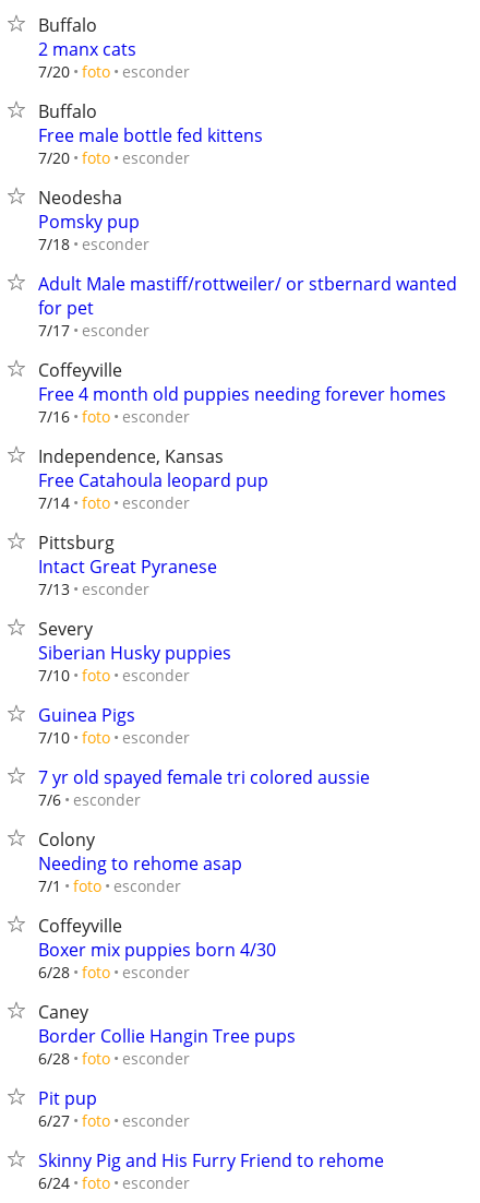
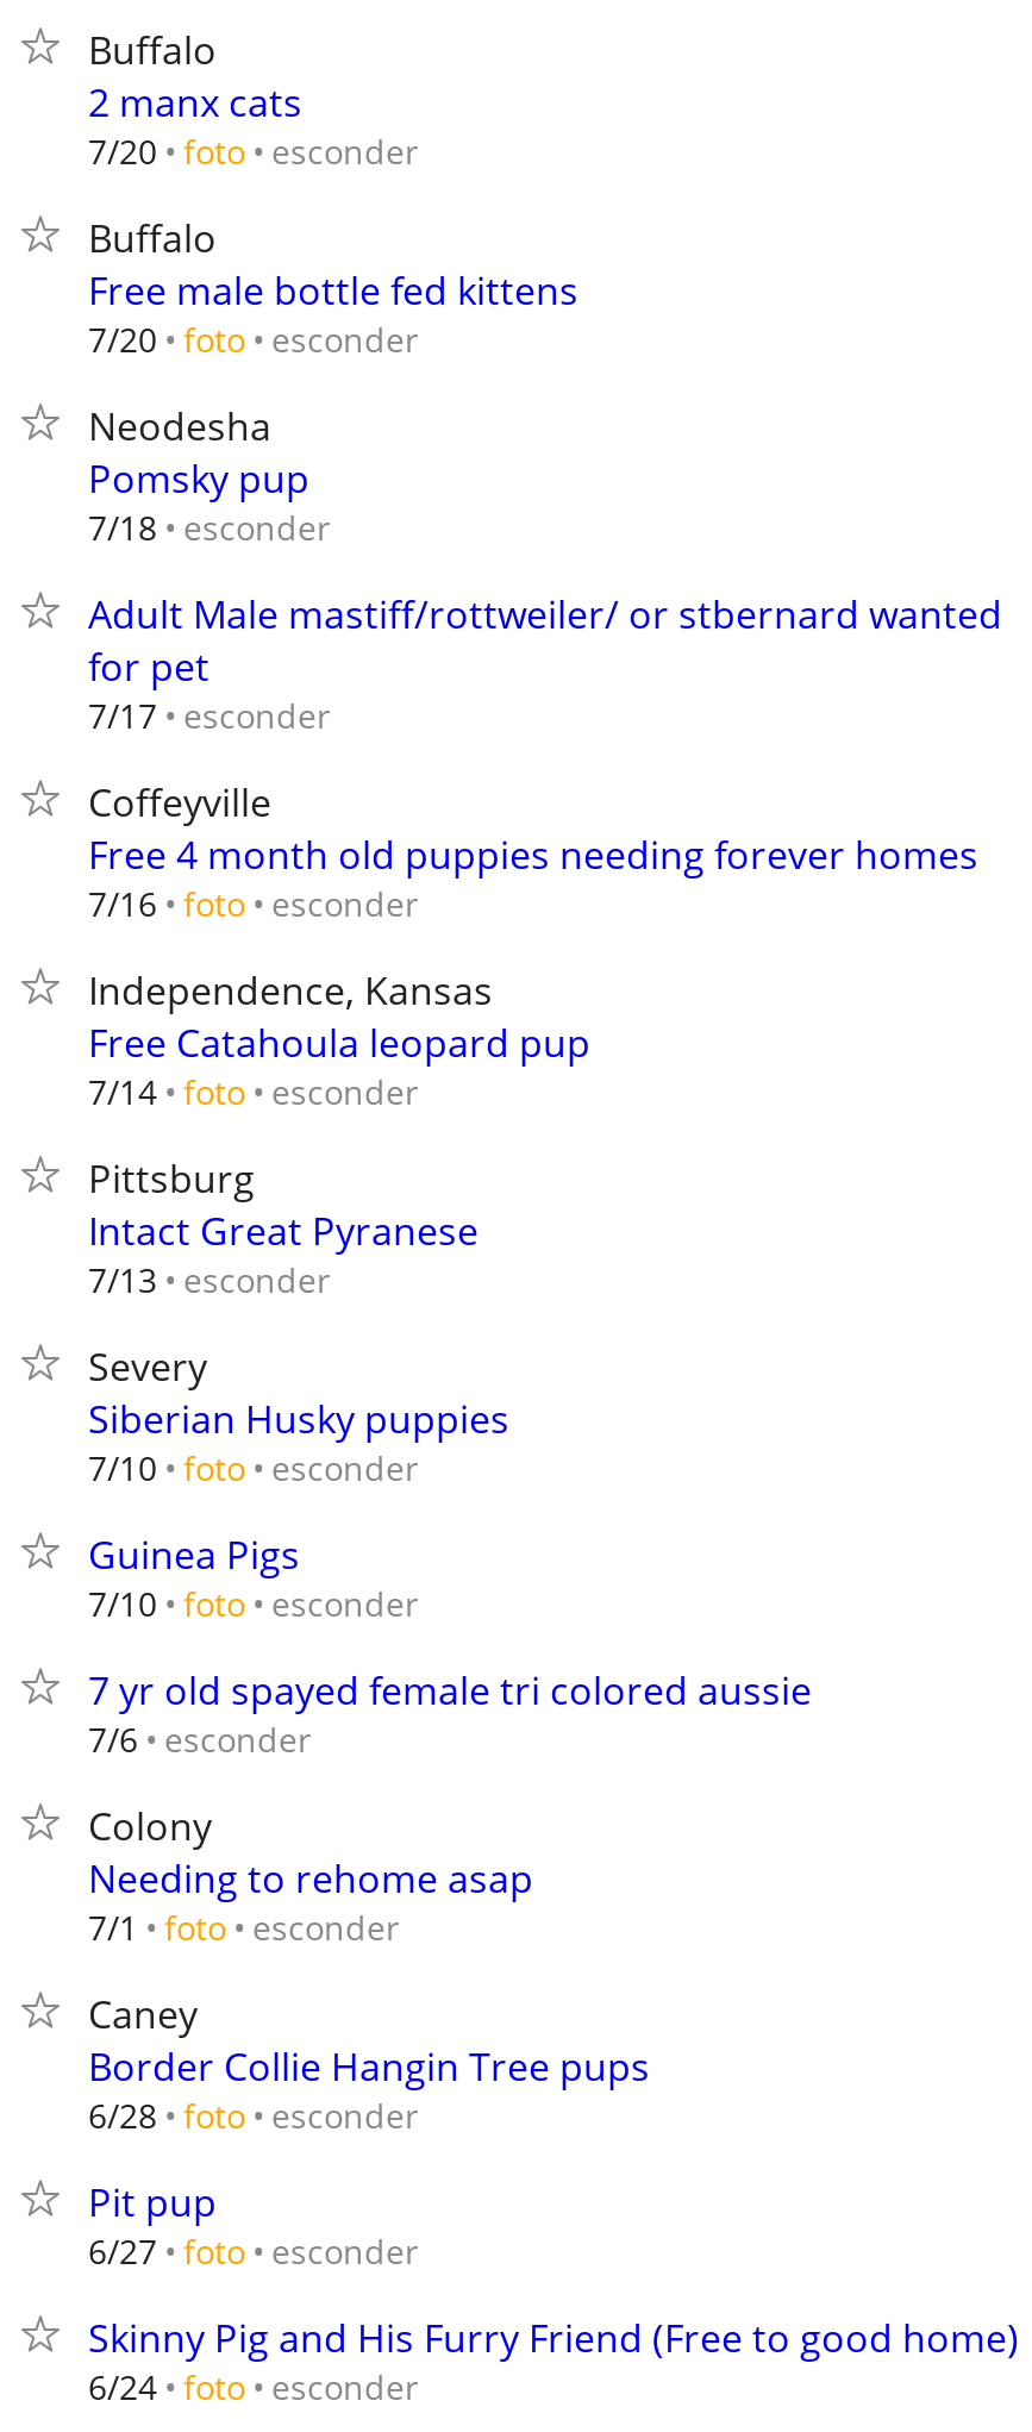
[38,914,276,982] Coffeyville | Boxer mix puppies born 4/30 | 6/28 foto esconder -> none
[38,1148,384,1172] Skinny Pig and His Furry Friend to rehome -> [88,2312,1019,2364] Skinny Pig and His Furry Friend (Free to good home)

